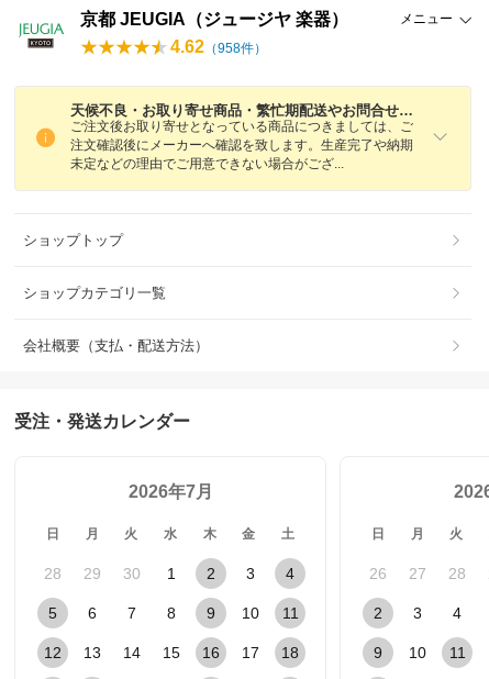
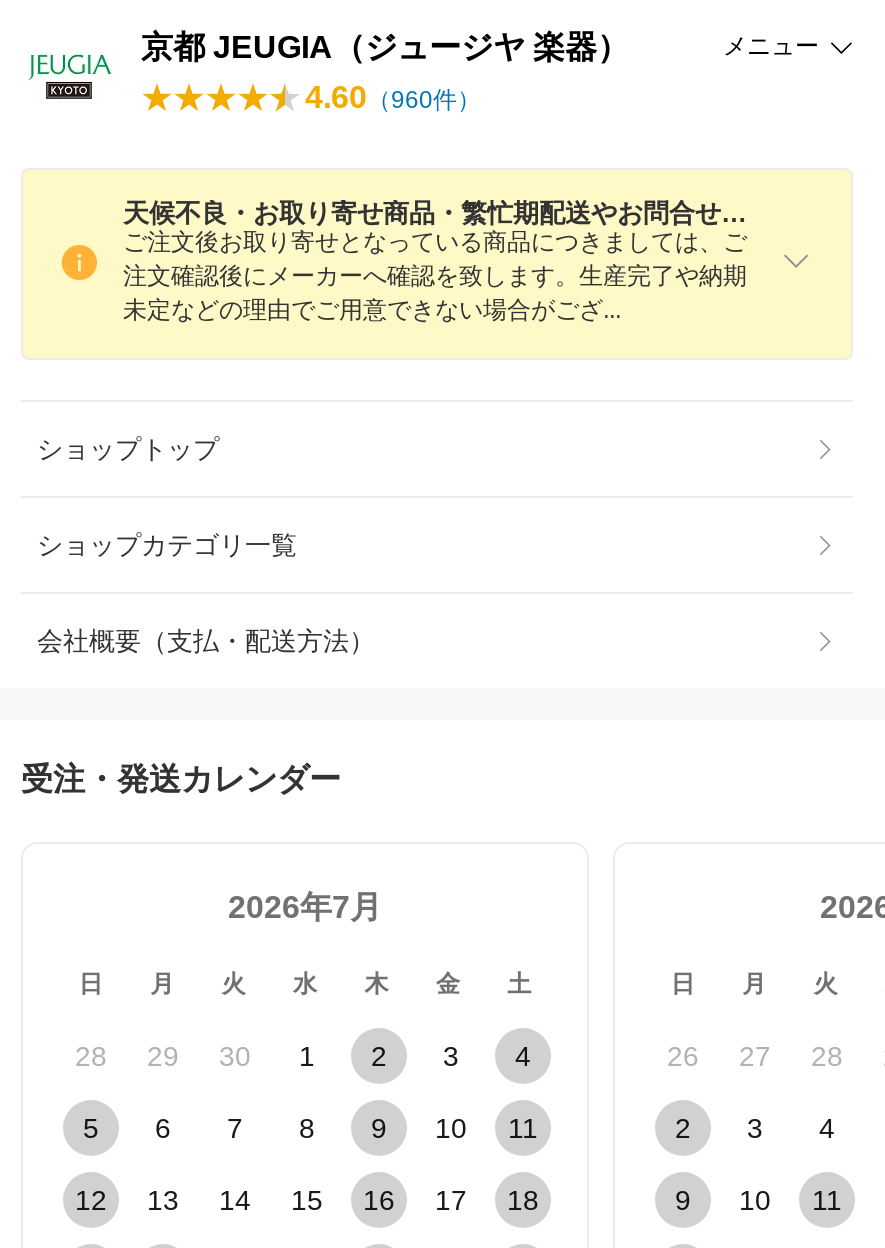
[170,37,267,56] 4.62（958件） -> [305,80,481,114] 4.60（960件）

